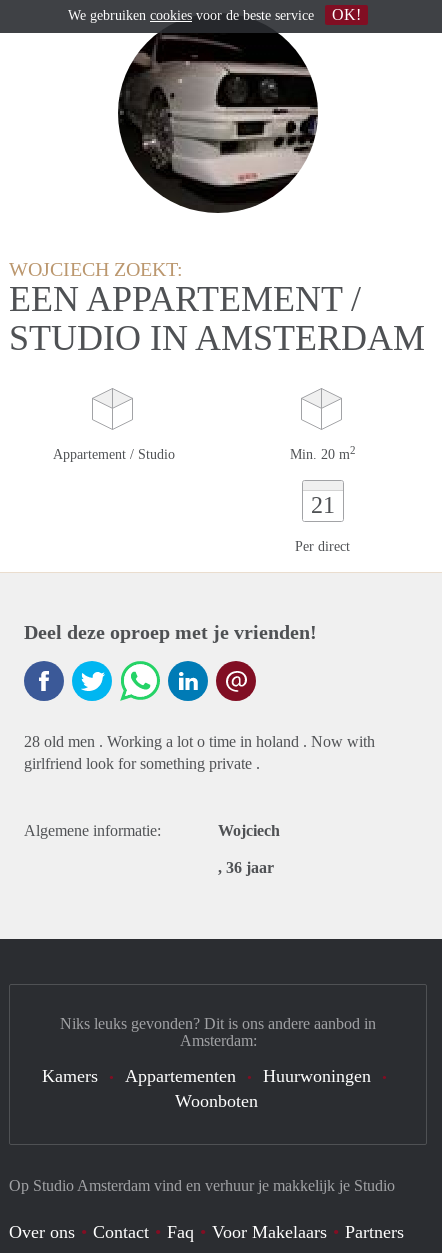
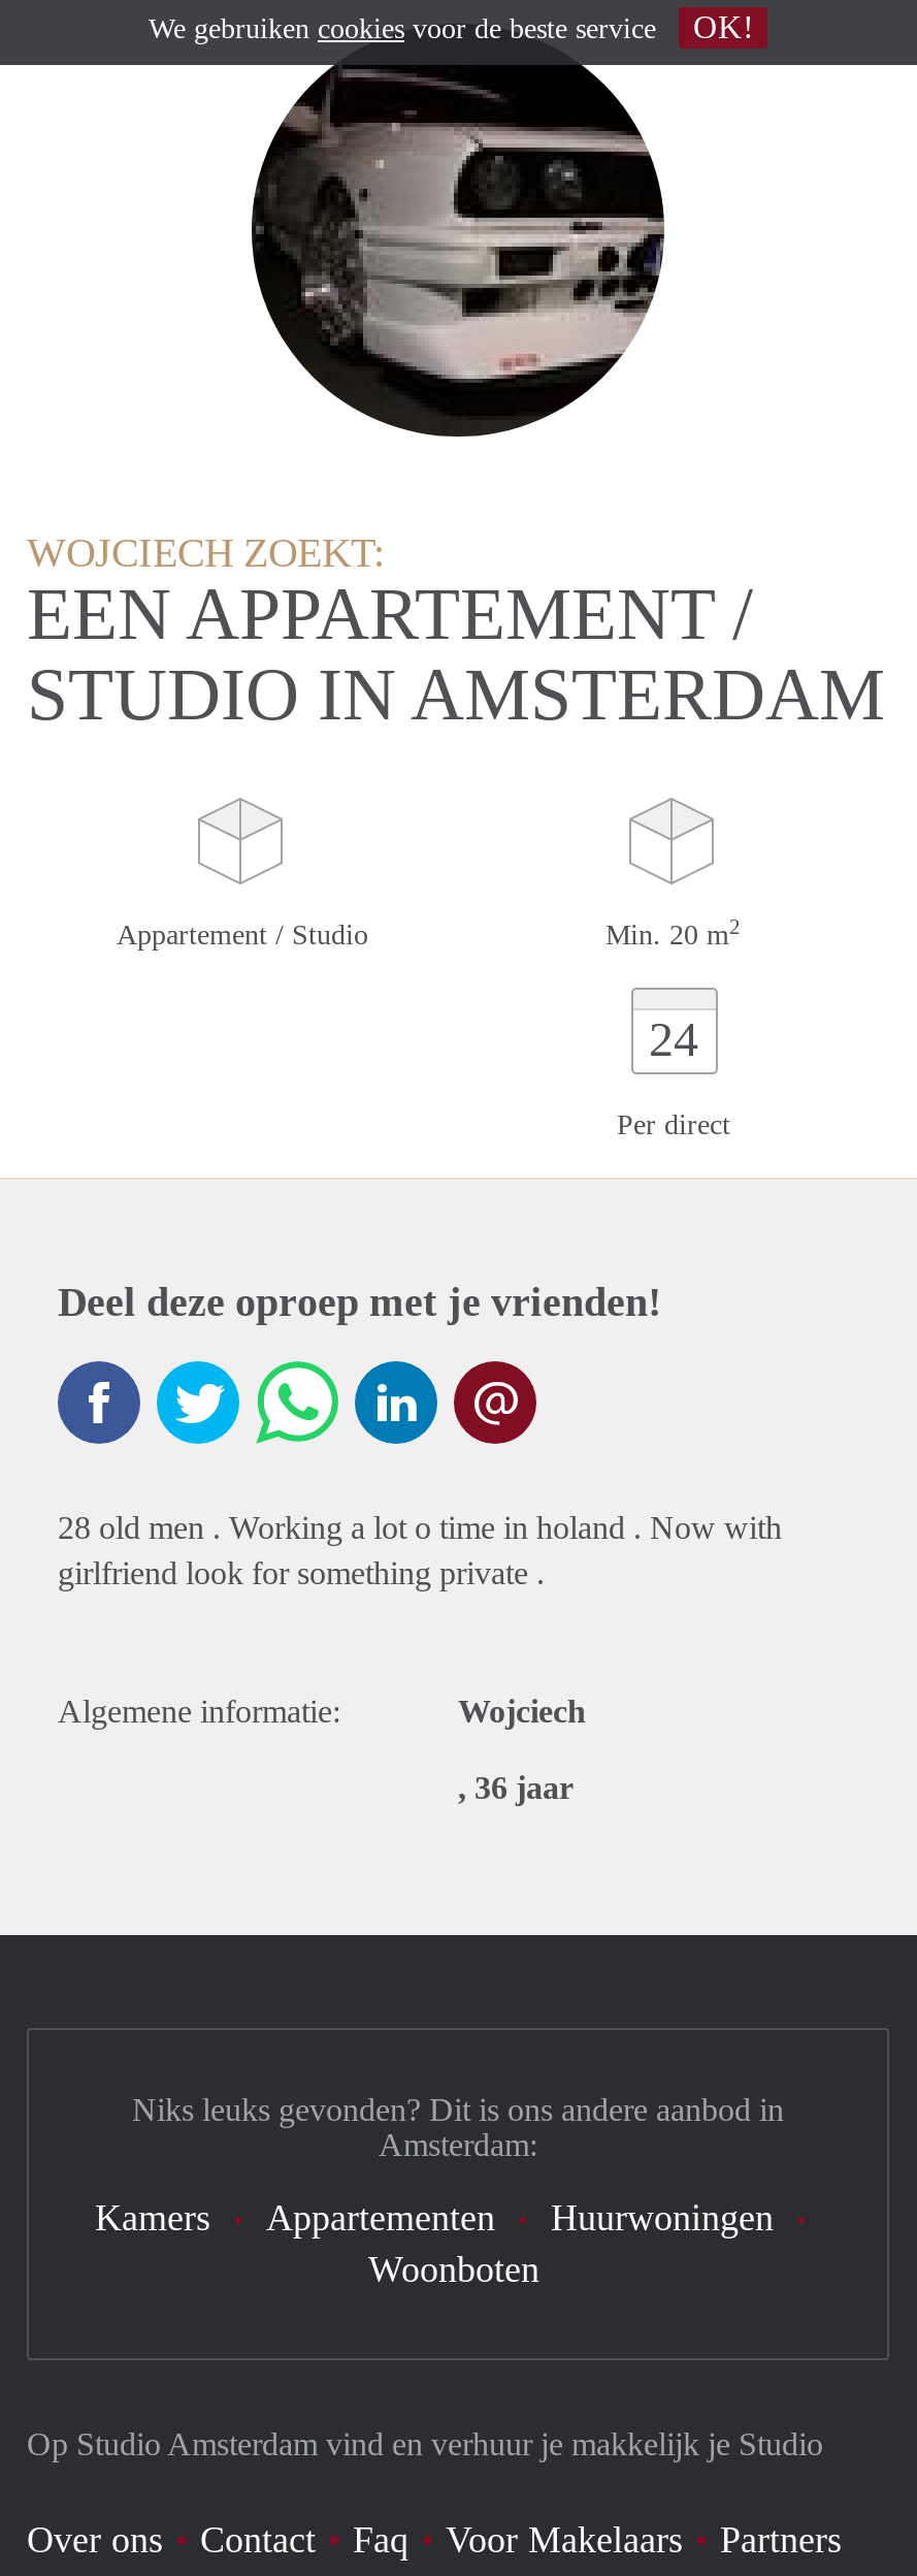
[310,492,334,518] 21 -> [649,1012,698,1066] 24

